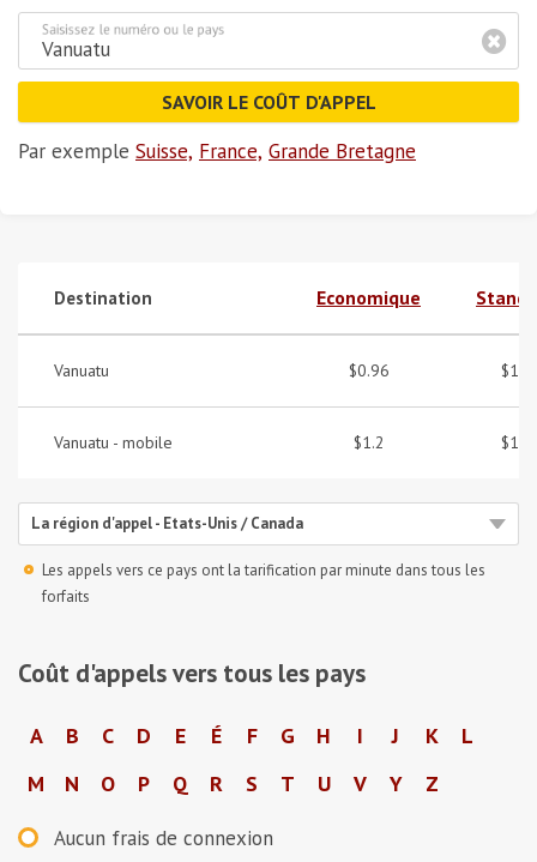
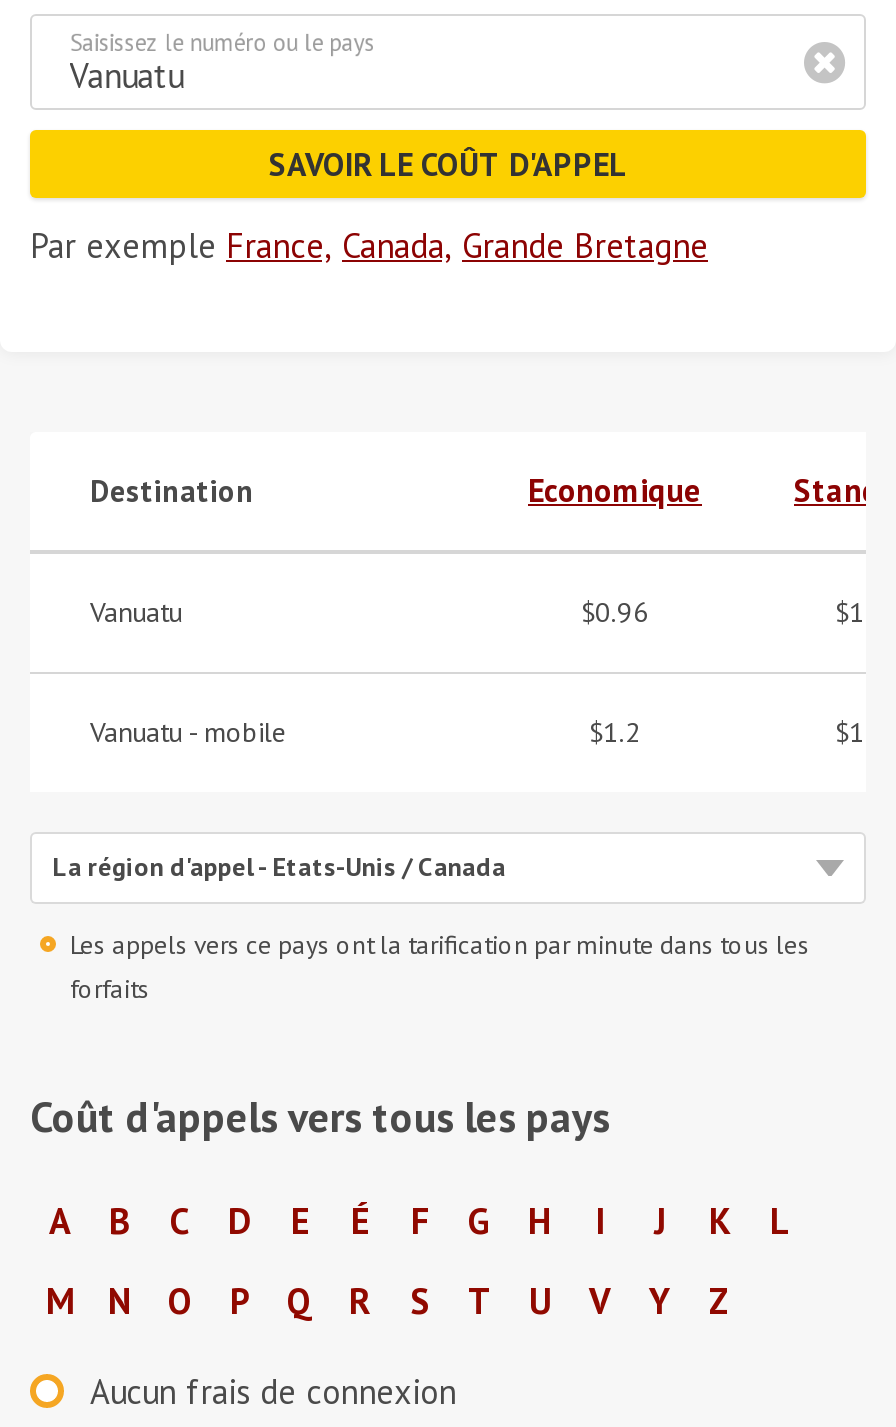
[18,138,416,164] Par exemple Suisse, France, Grande Bretagne -> [30,224,708,268] Par exemple France, Canada, Grande Bretagne

